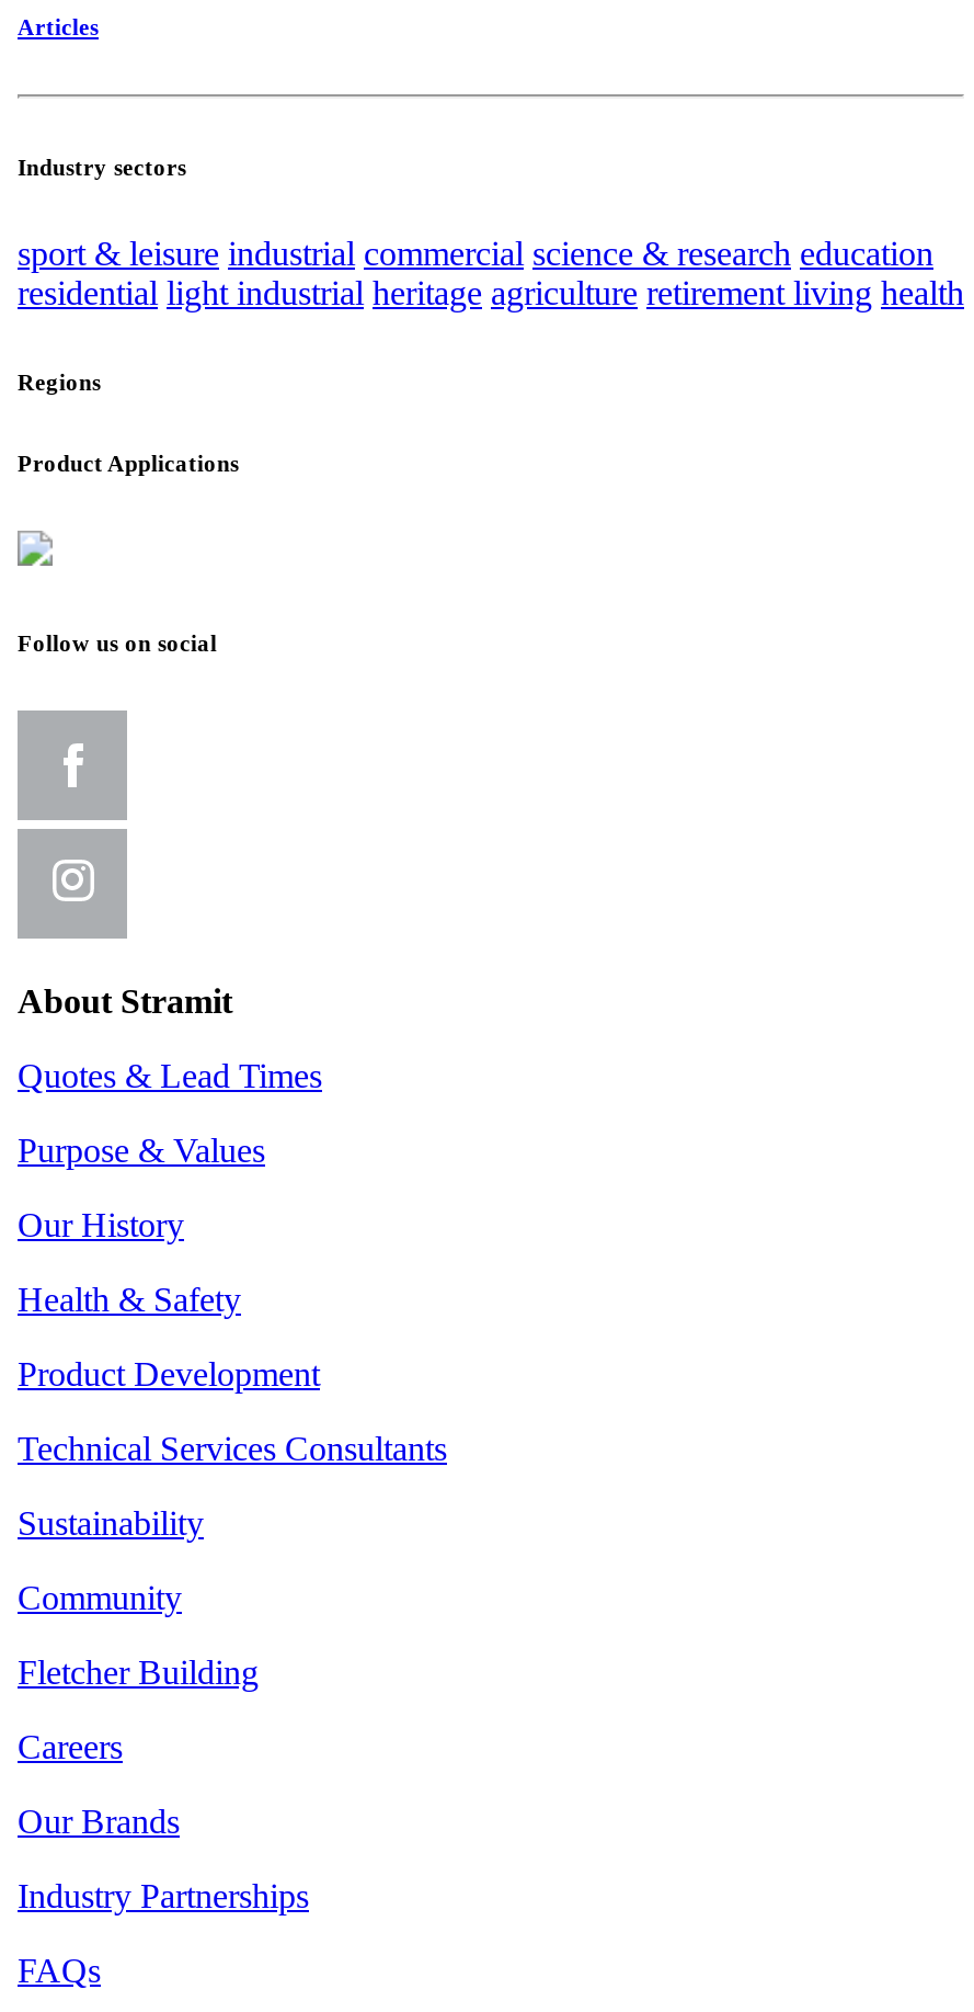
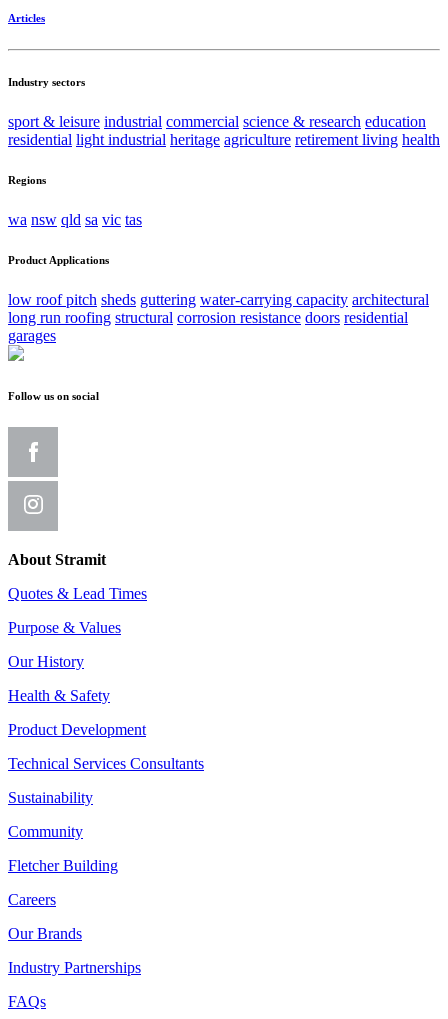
none -> [8,211,142,228] wa nsw qld sa vic tas
none -> [8,291,429,344] low roof pitch sheds guttering water-carrying capacity architectural | long run roofing structural corrosion resistance doors residential | garages

